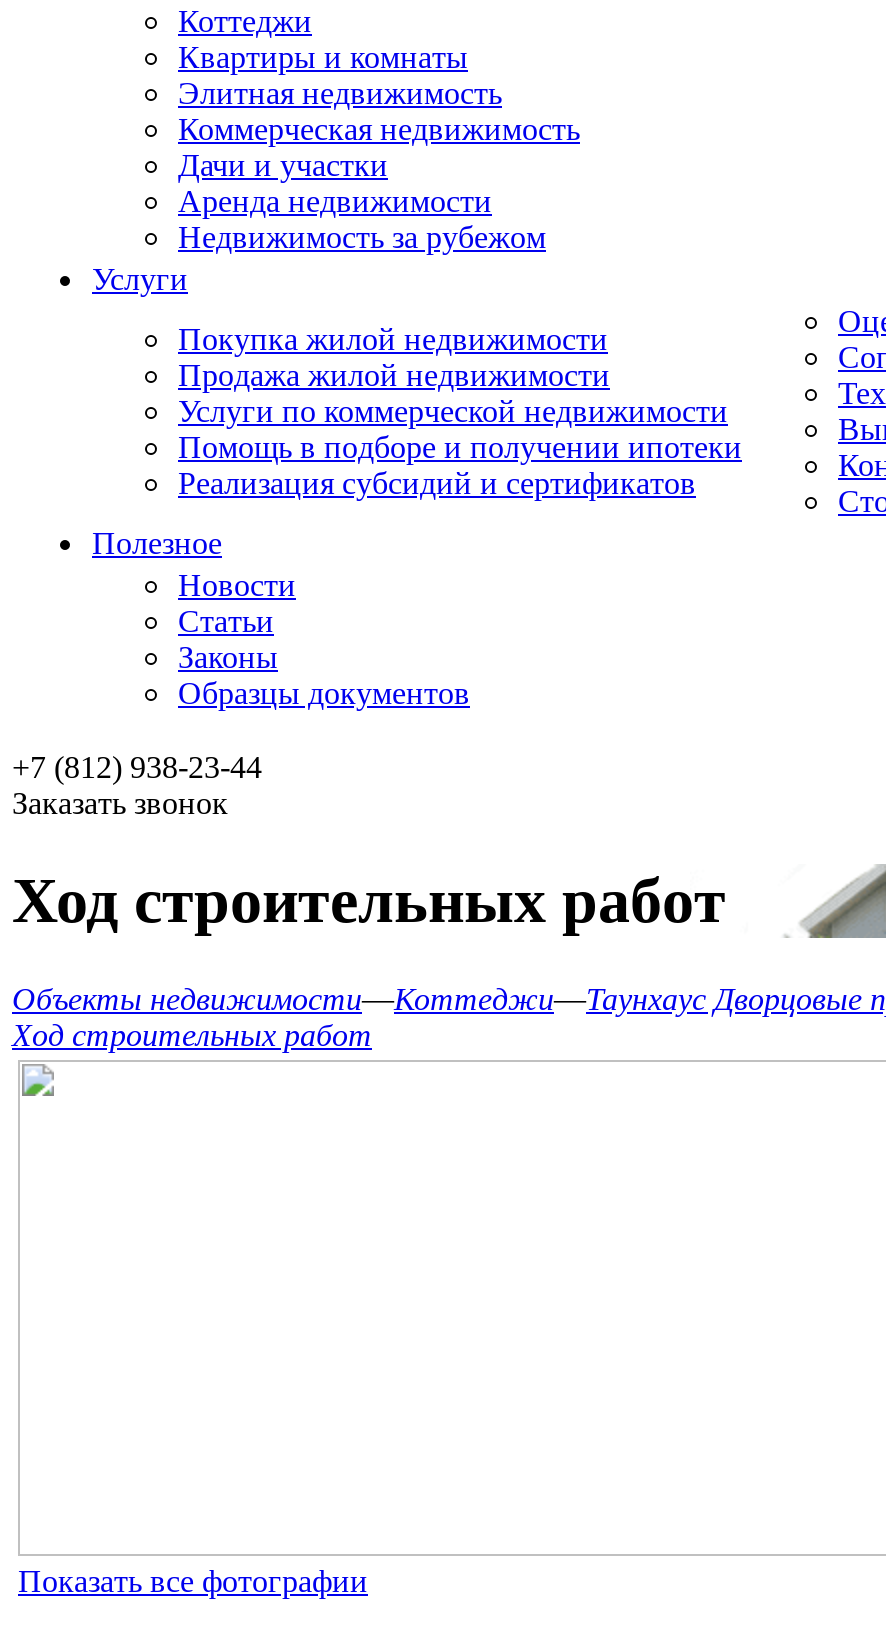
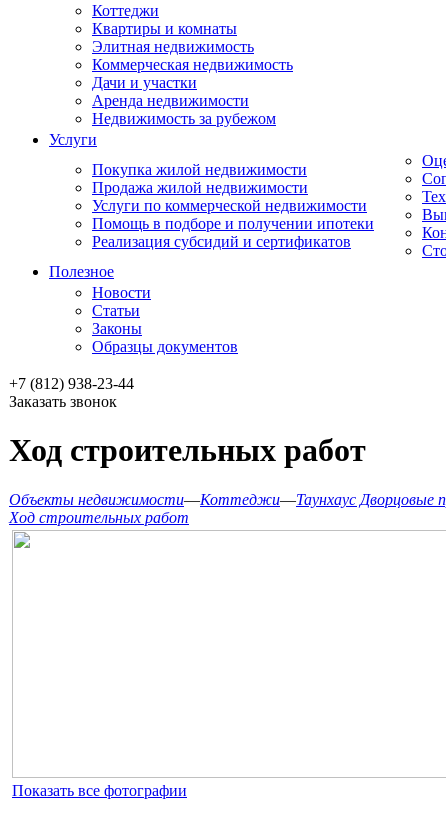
[784,864,880,940] [image] -> none

